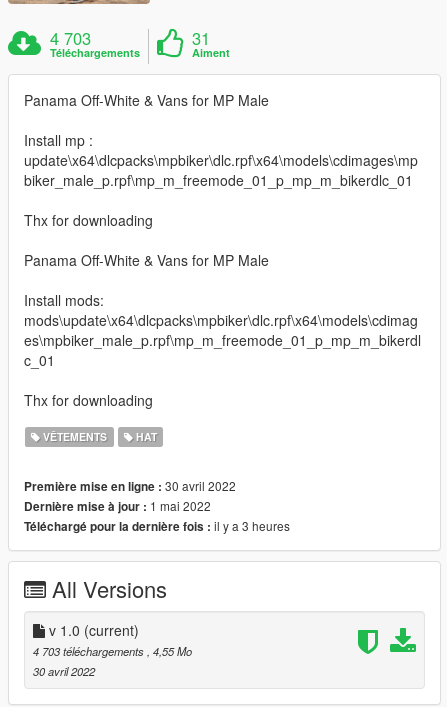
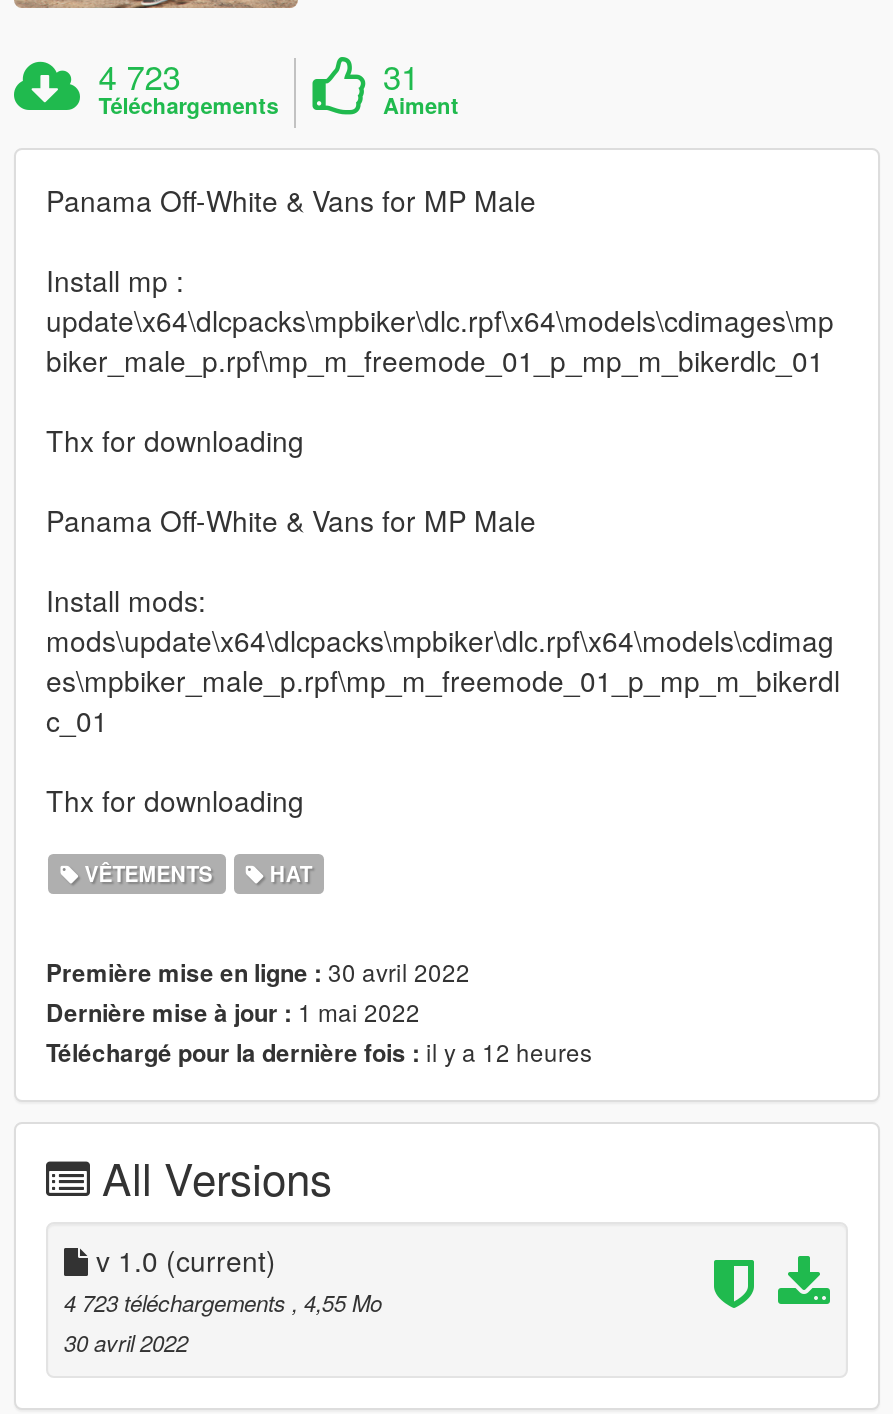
[50,26,91,50] 4 703 -> [98,52,180,100] 4 723
[24,517,290,535] Téléchargé pour la dernière fois : il y a 3 heures -> [46,1034,592,1070] Téléchargé pour la dernière fois : il y a 12 heures
[33,643,192,659] 4 703 téléchargements, 4,55 Mo -> [64,1286,382,1318] 4 723 téléchargements, 4,55 Mo

